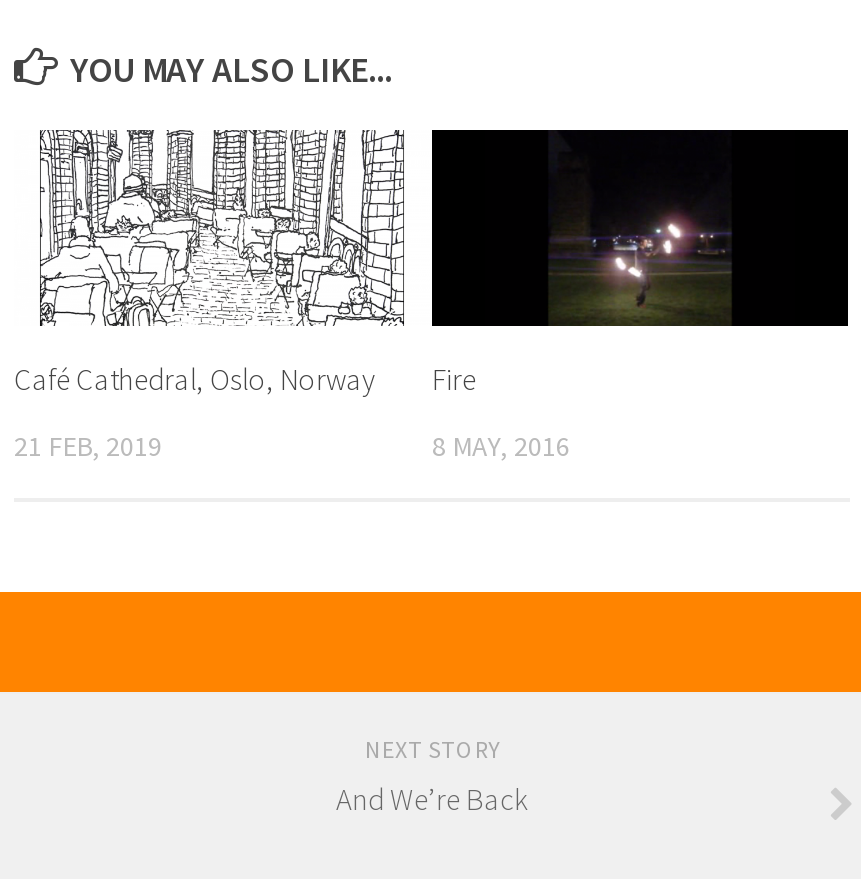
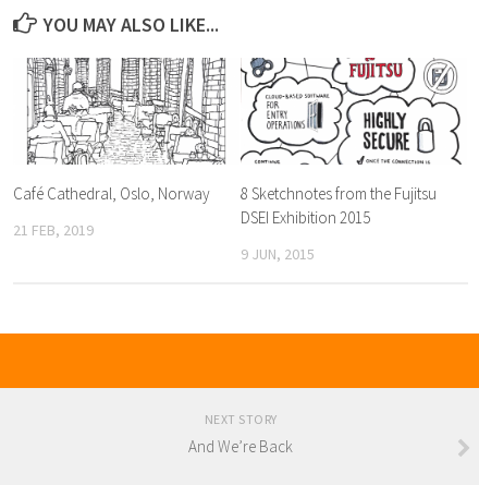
[430,128,850,398] [image] | Fire -> [241,57,467,228] [image] | 8 Sketchnotes from the Fujitsu | DSEI Exhibition 2015
[432,428,570,464] 8 MAY, 2016 -> [241,244,315,264] 9 JUN, 2015

